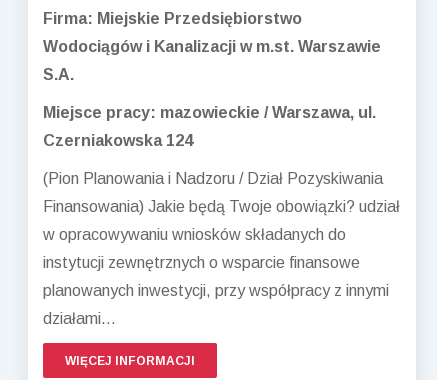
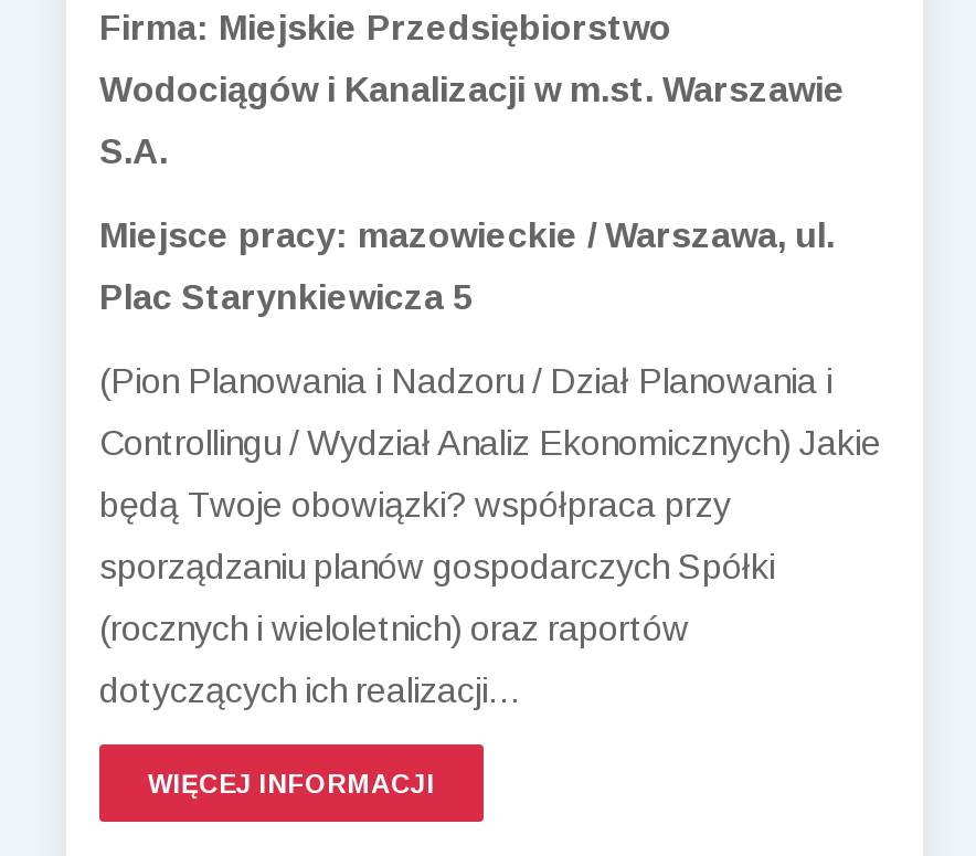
[43,132,193,149] Czerniakowska 124 -> [99,279,473,316] Plac Starynkiewicza 5
[43,170,383,187] (Pion Planowania i Nadzoru / Dział Pozyskiwania -> [99,363,832,400] (Pion Planowania i Nadzoru / Dział Planowania i
[43,198,400,215] Finansowania) Jakie będą Twoje obowiązki? udział -> [99,424,881,462] Controllingu / Wydział Analiz Ekonomicznych) Jakie
[43,226,346,243] w opracowywaniu wniosków składanych do -> [99,486,731,524] będą Twoje obowiązki? współpraca przy
[43,254,360,271] instytucji zewnętrznych o wsparcie finansowe -> [99,548,775,586] sporządzaniu planów gospodarczych Spółki
[43,282,389,299] planowanych inwestycji, przy współpracy z innymi -> [99,610,689,647] (rocznych i wieloletnich) oraz raportów
[43,310,116,327] działami... -> [99,672,521,709] dotyczących ich realizacji...

